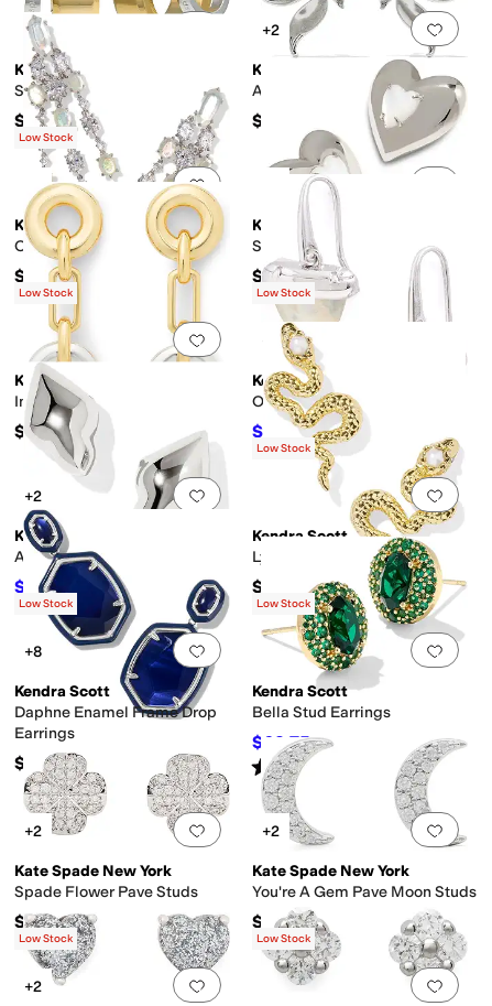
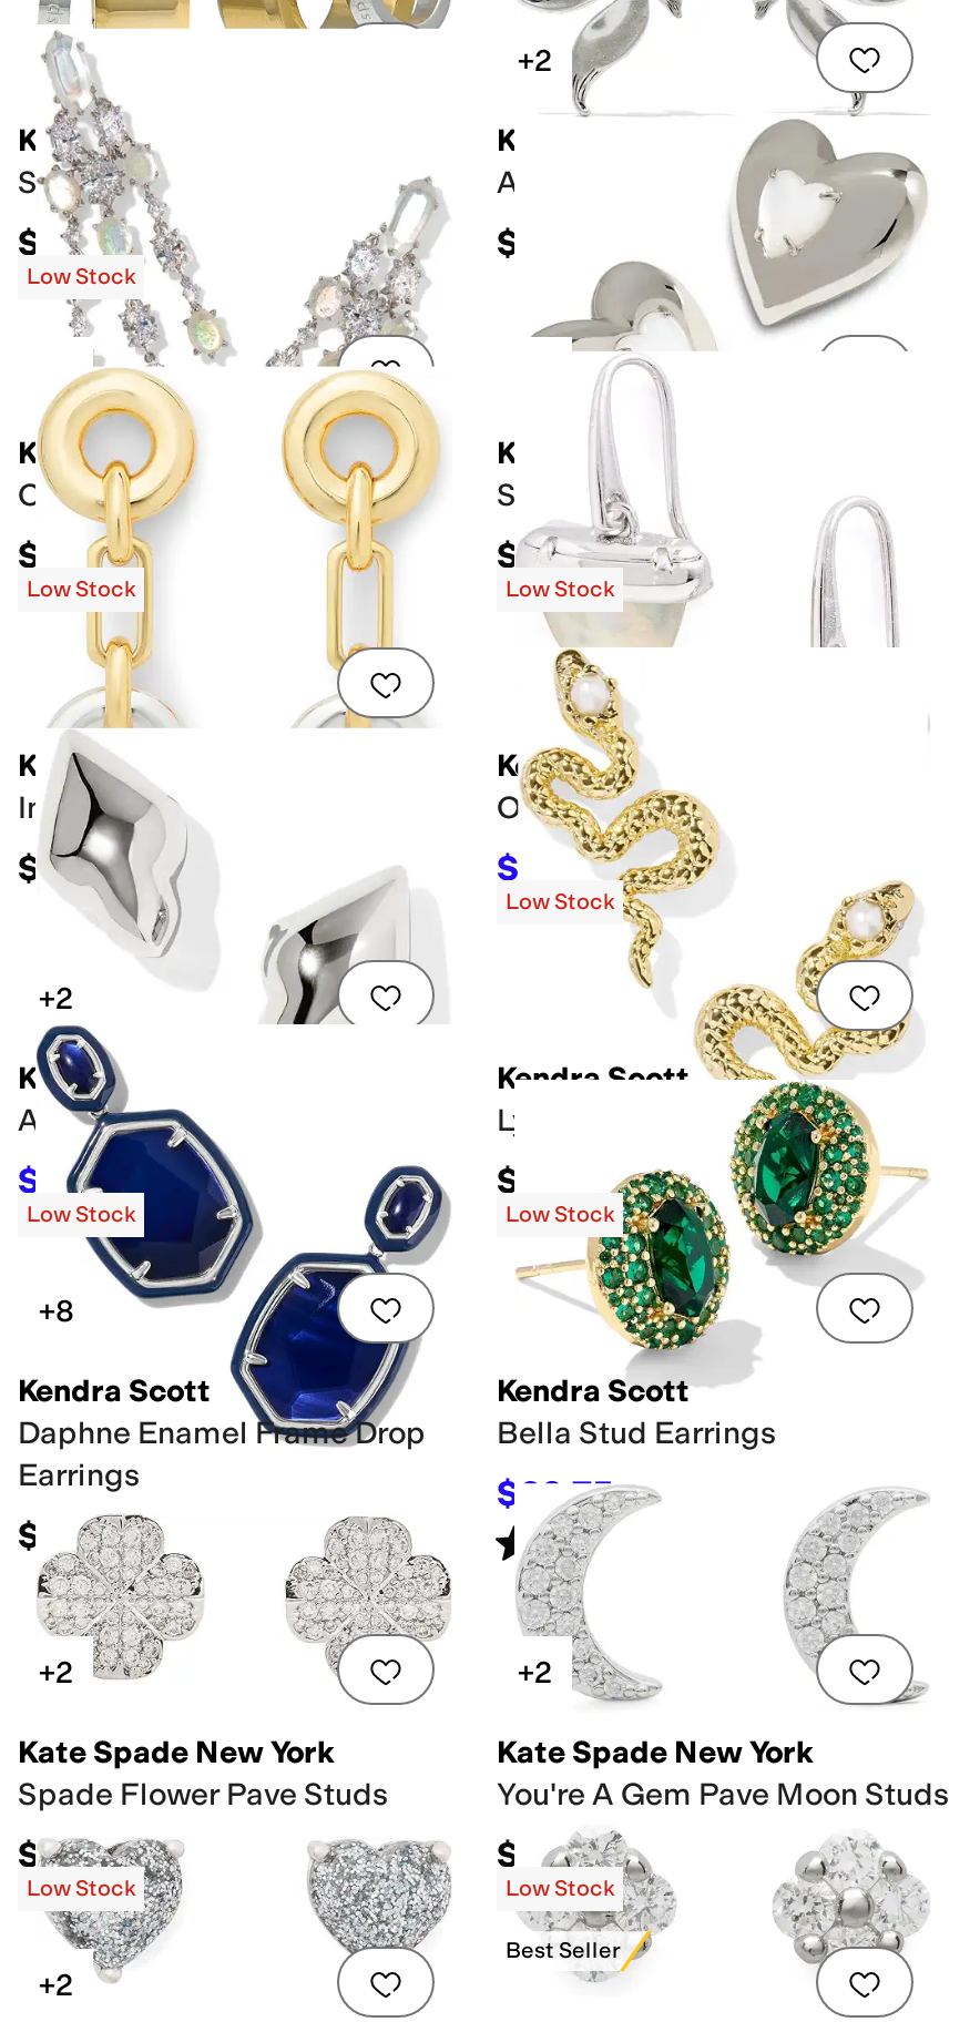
none -> [506,1938,621,1965] Best Seller

